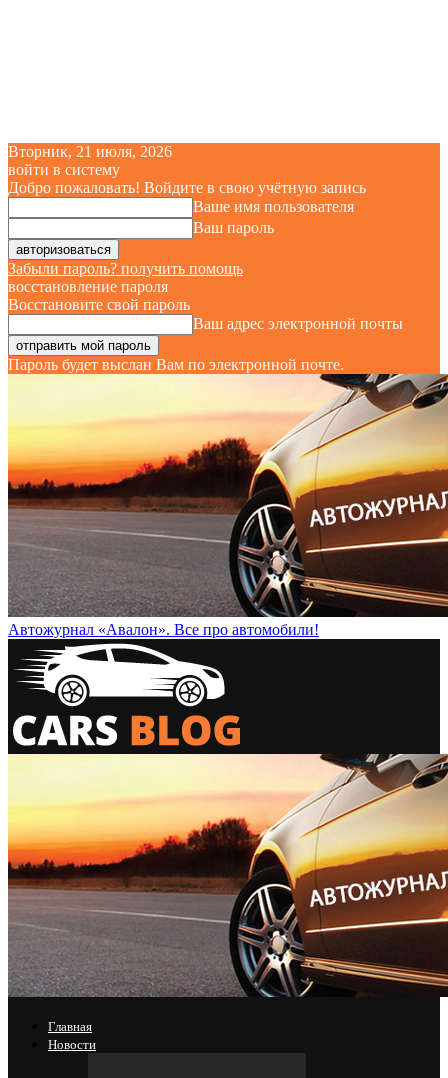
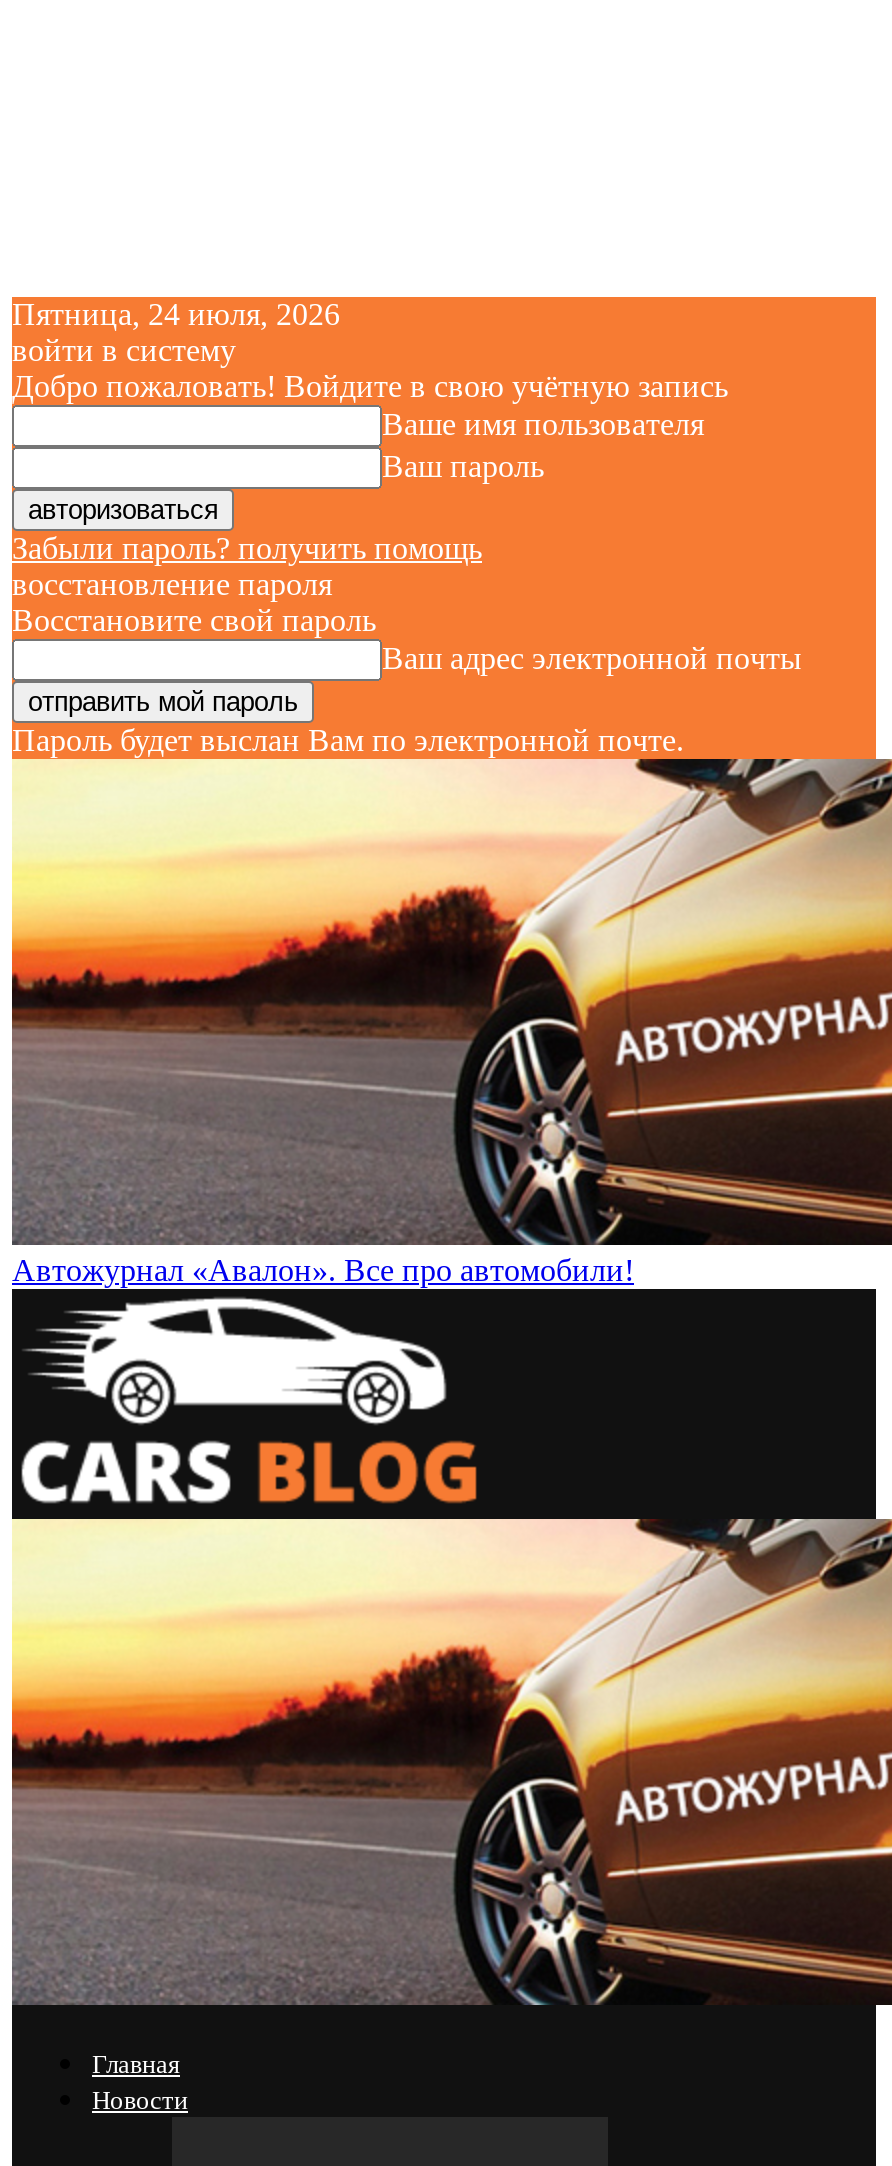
[8,143,172,160] Вторник, 21 июля, 2026 -> [12,297,340,331] Пятница, 24 июля, 2026

